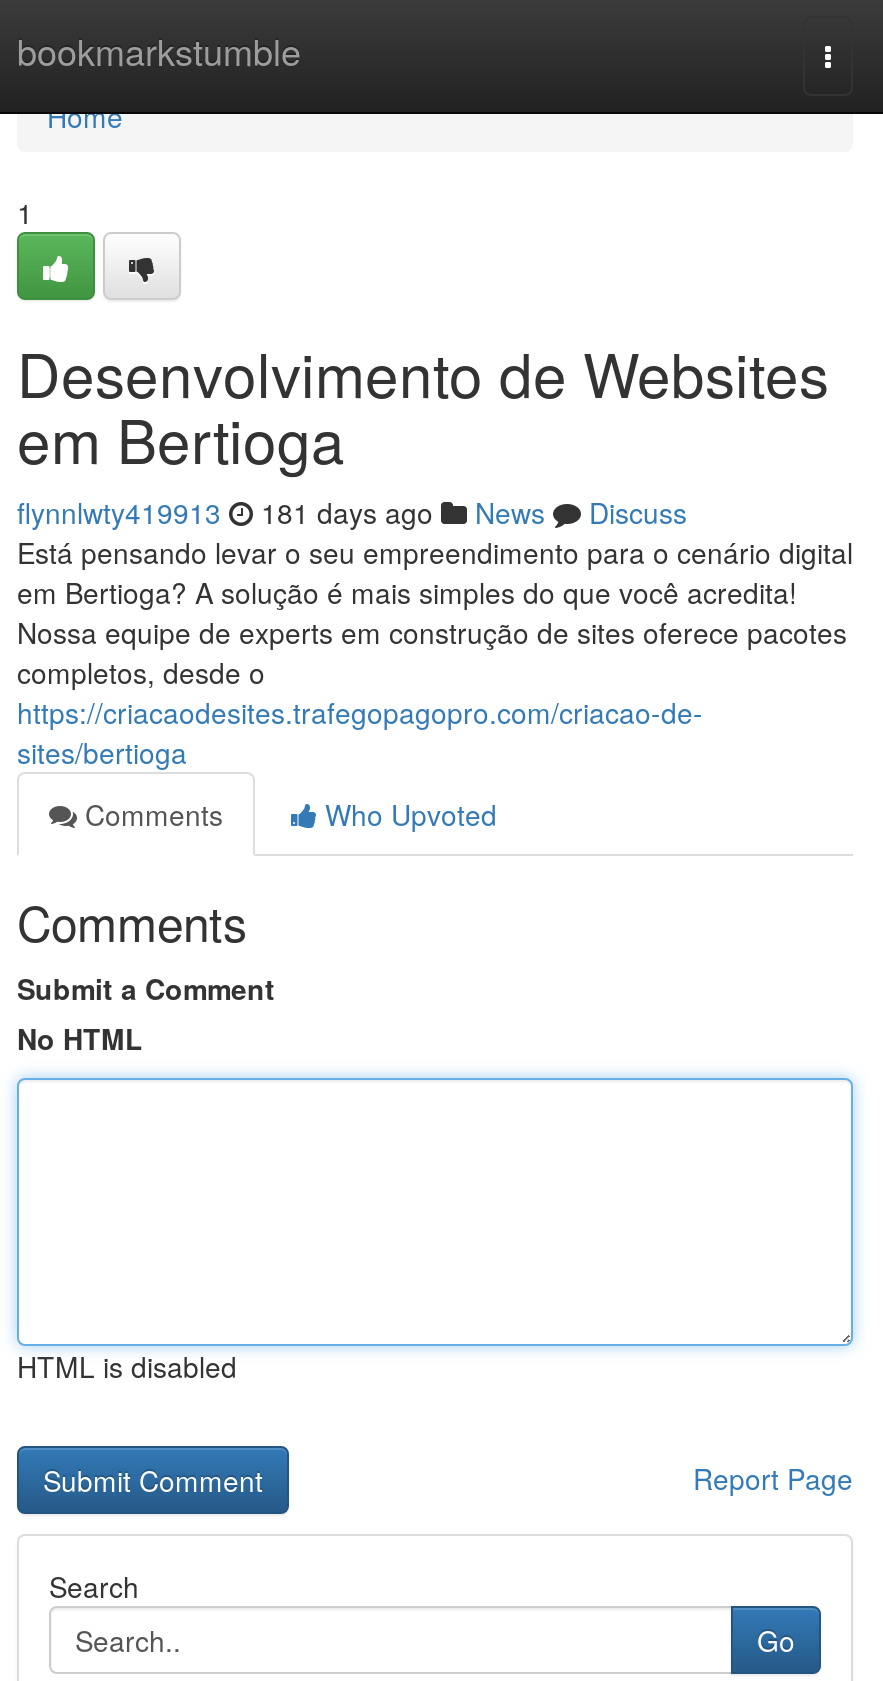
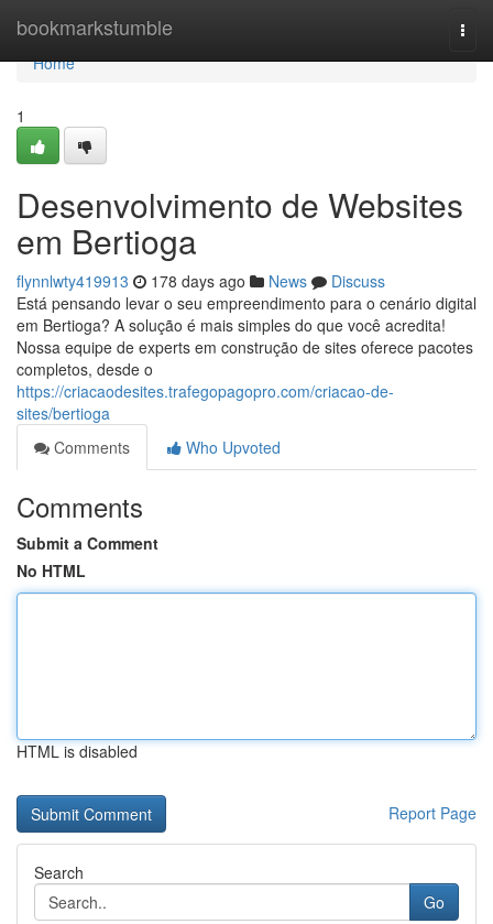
[17,492,687,532] flynnlwty419913 181 days ago News Discuss -> [17,270,385,292] flynnlwty419913 178 days ago News Discuss

